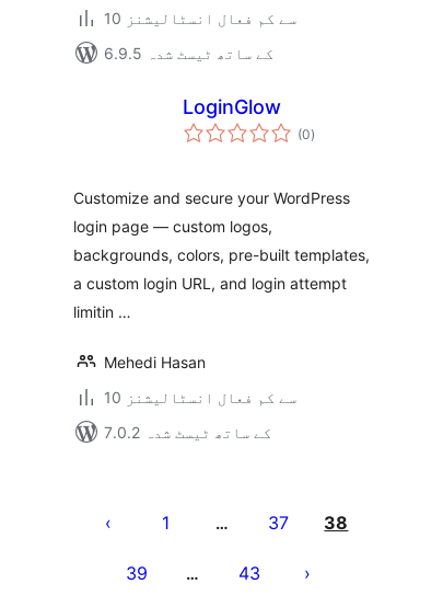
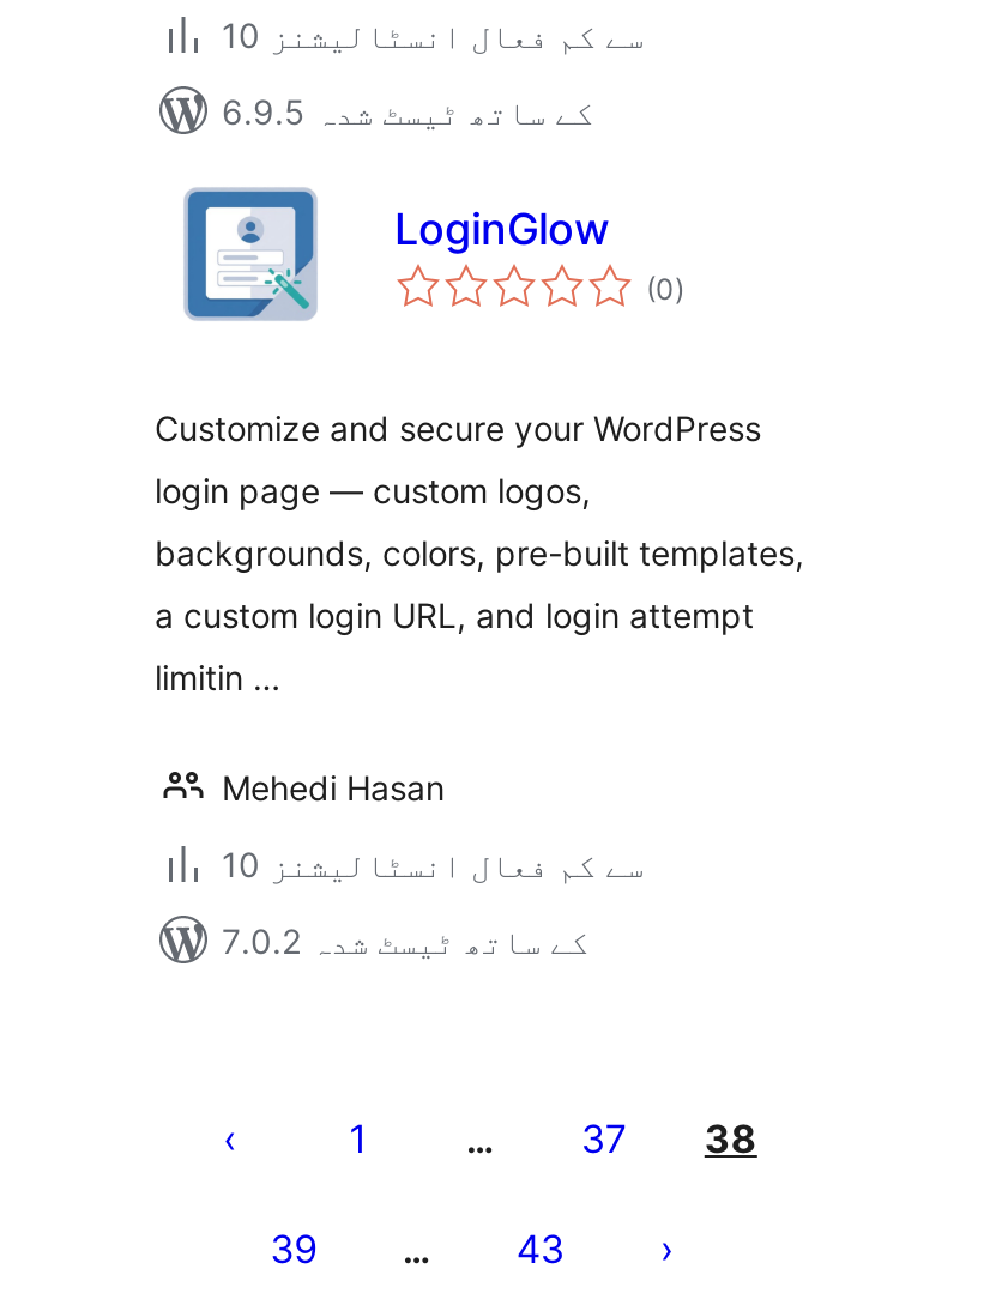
none -> [181,185,320,324] [image]

